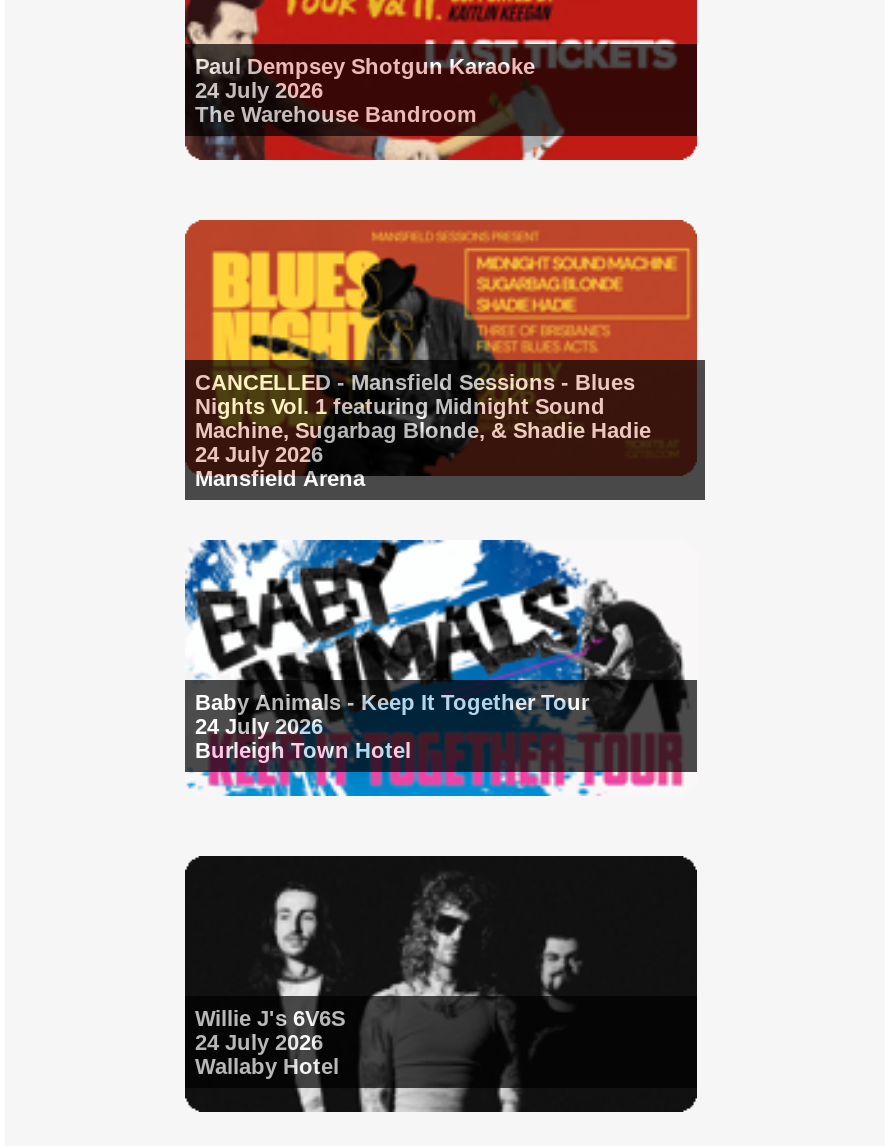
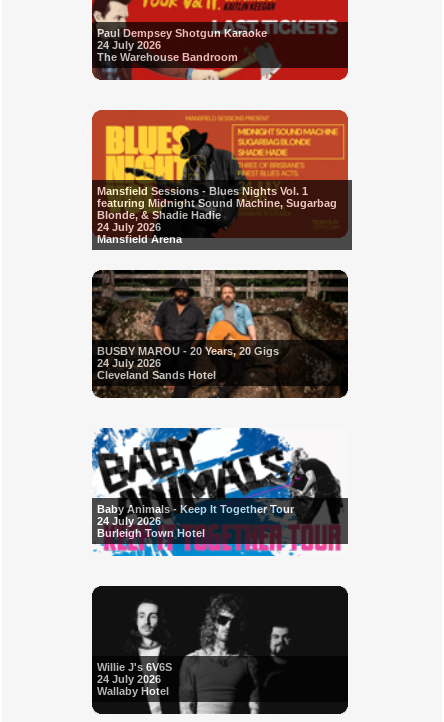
[195,371,651,443] CANCELLED - Mansfield Sessions - Blues | Nights Vol. 1 featuring Midnight Sound | Machine, Sugarbag Blonde, & Shadie Hadie -> [97,185,337,221] Mansfield Sessions - Blues Nights Vol. 1 | featuring Midnight Sound Machine, Sugarbag | Blonde, & Shadie Hadie
none -> [91,269,349,399] [image] | BUSBY MAROU - 20 Years, 20 Gigs | 24 July 2026 | Cleveland Sands Hotel

